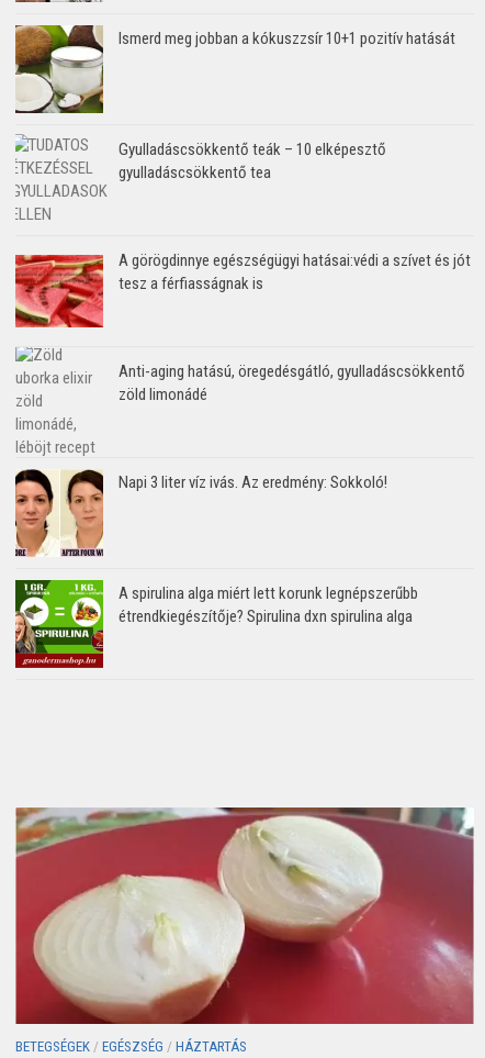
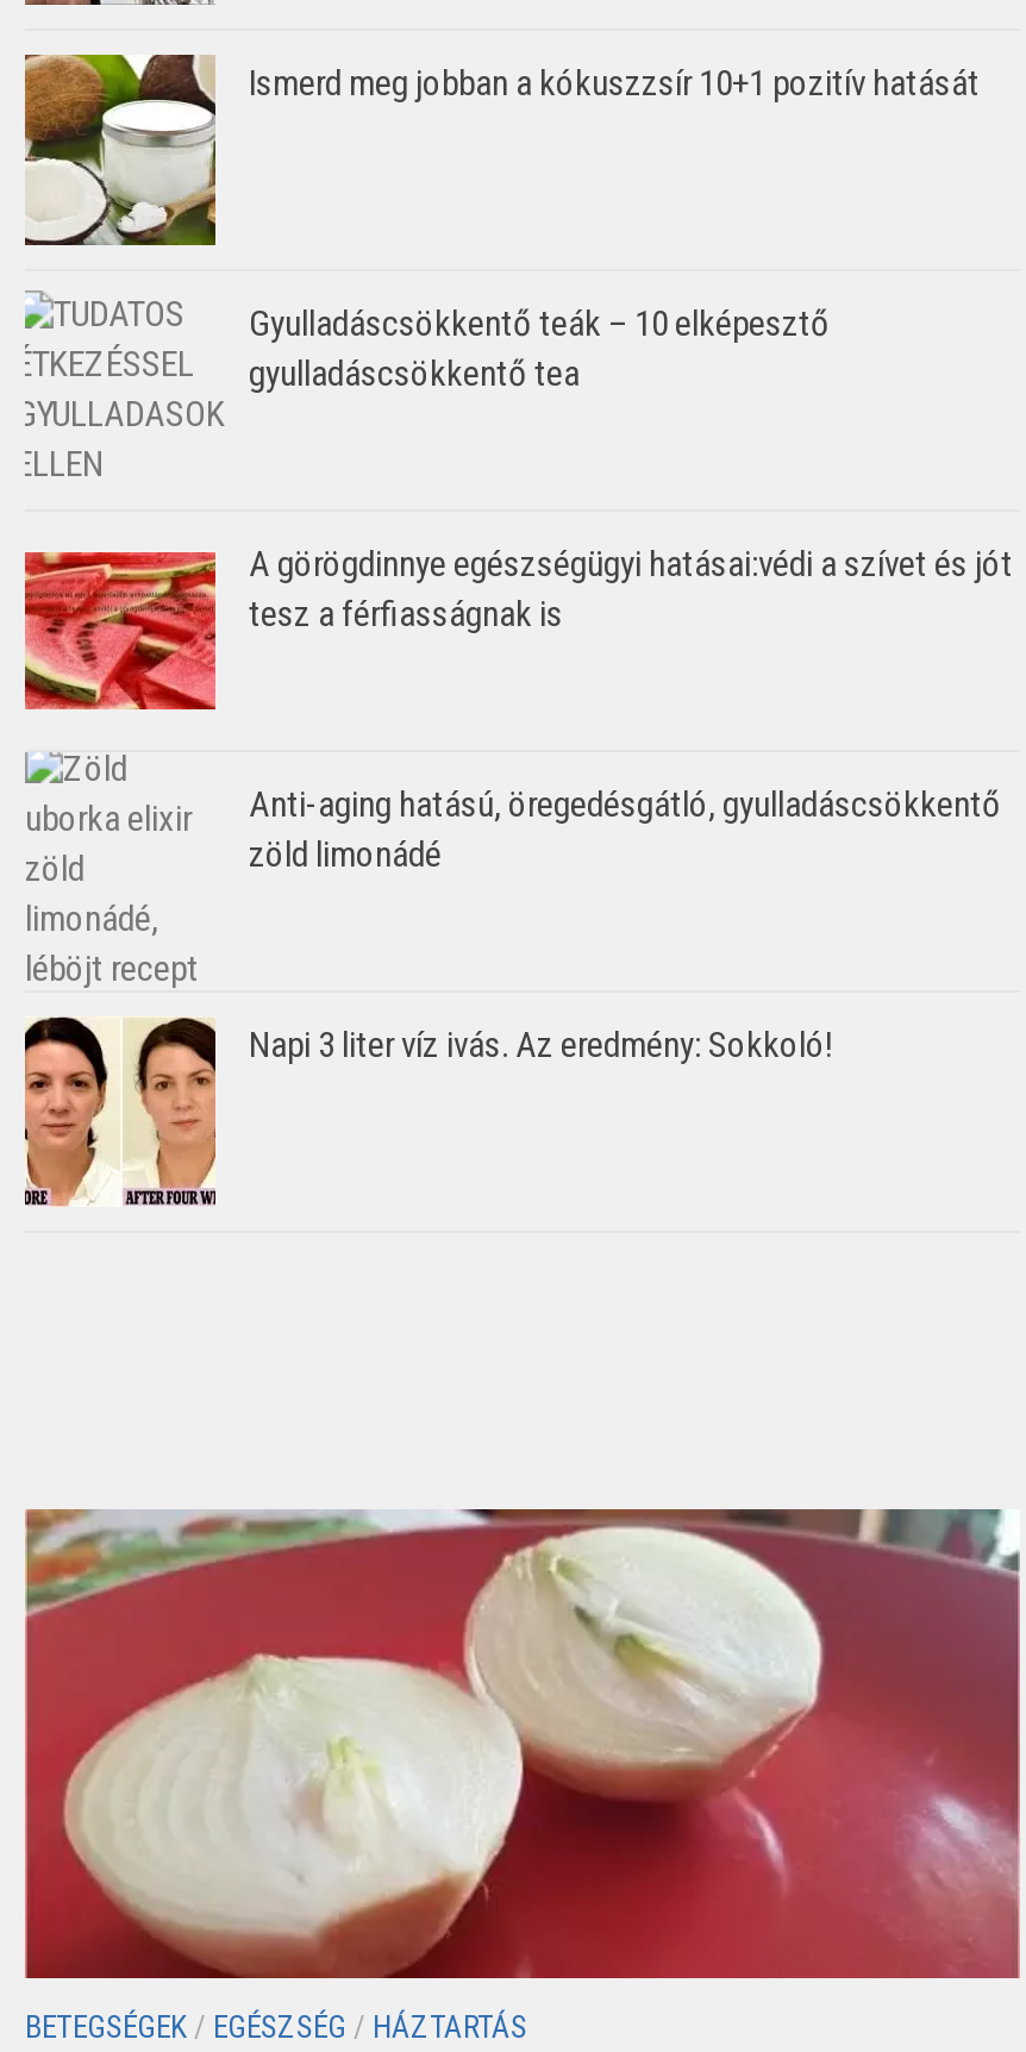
[14,579,418,669] [image] | A spirulina alga miért lett korunk legnépszerűbb | étrendkiegészítője? Spirulina dxn spirulina alga -> none

